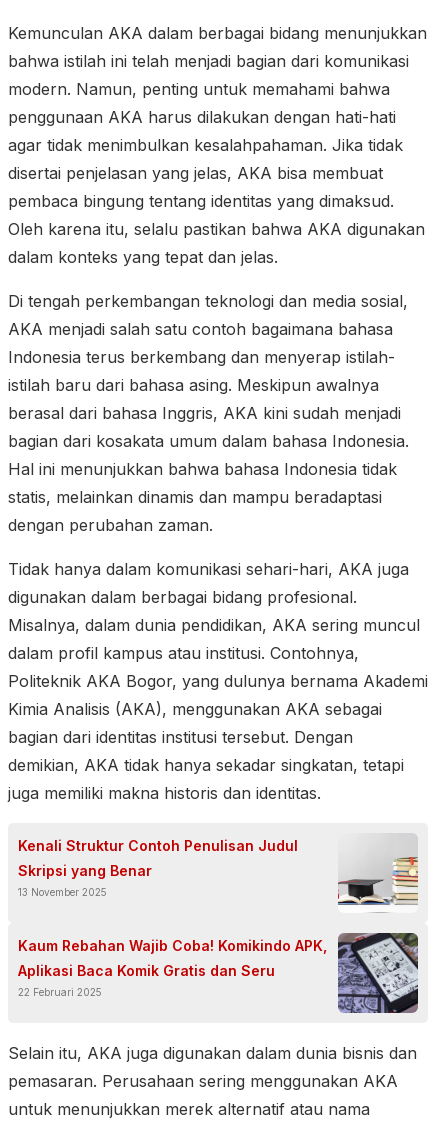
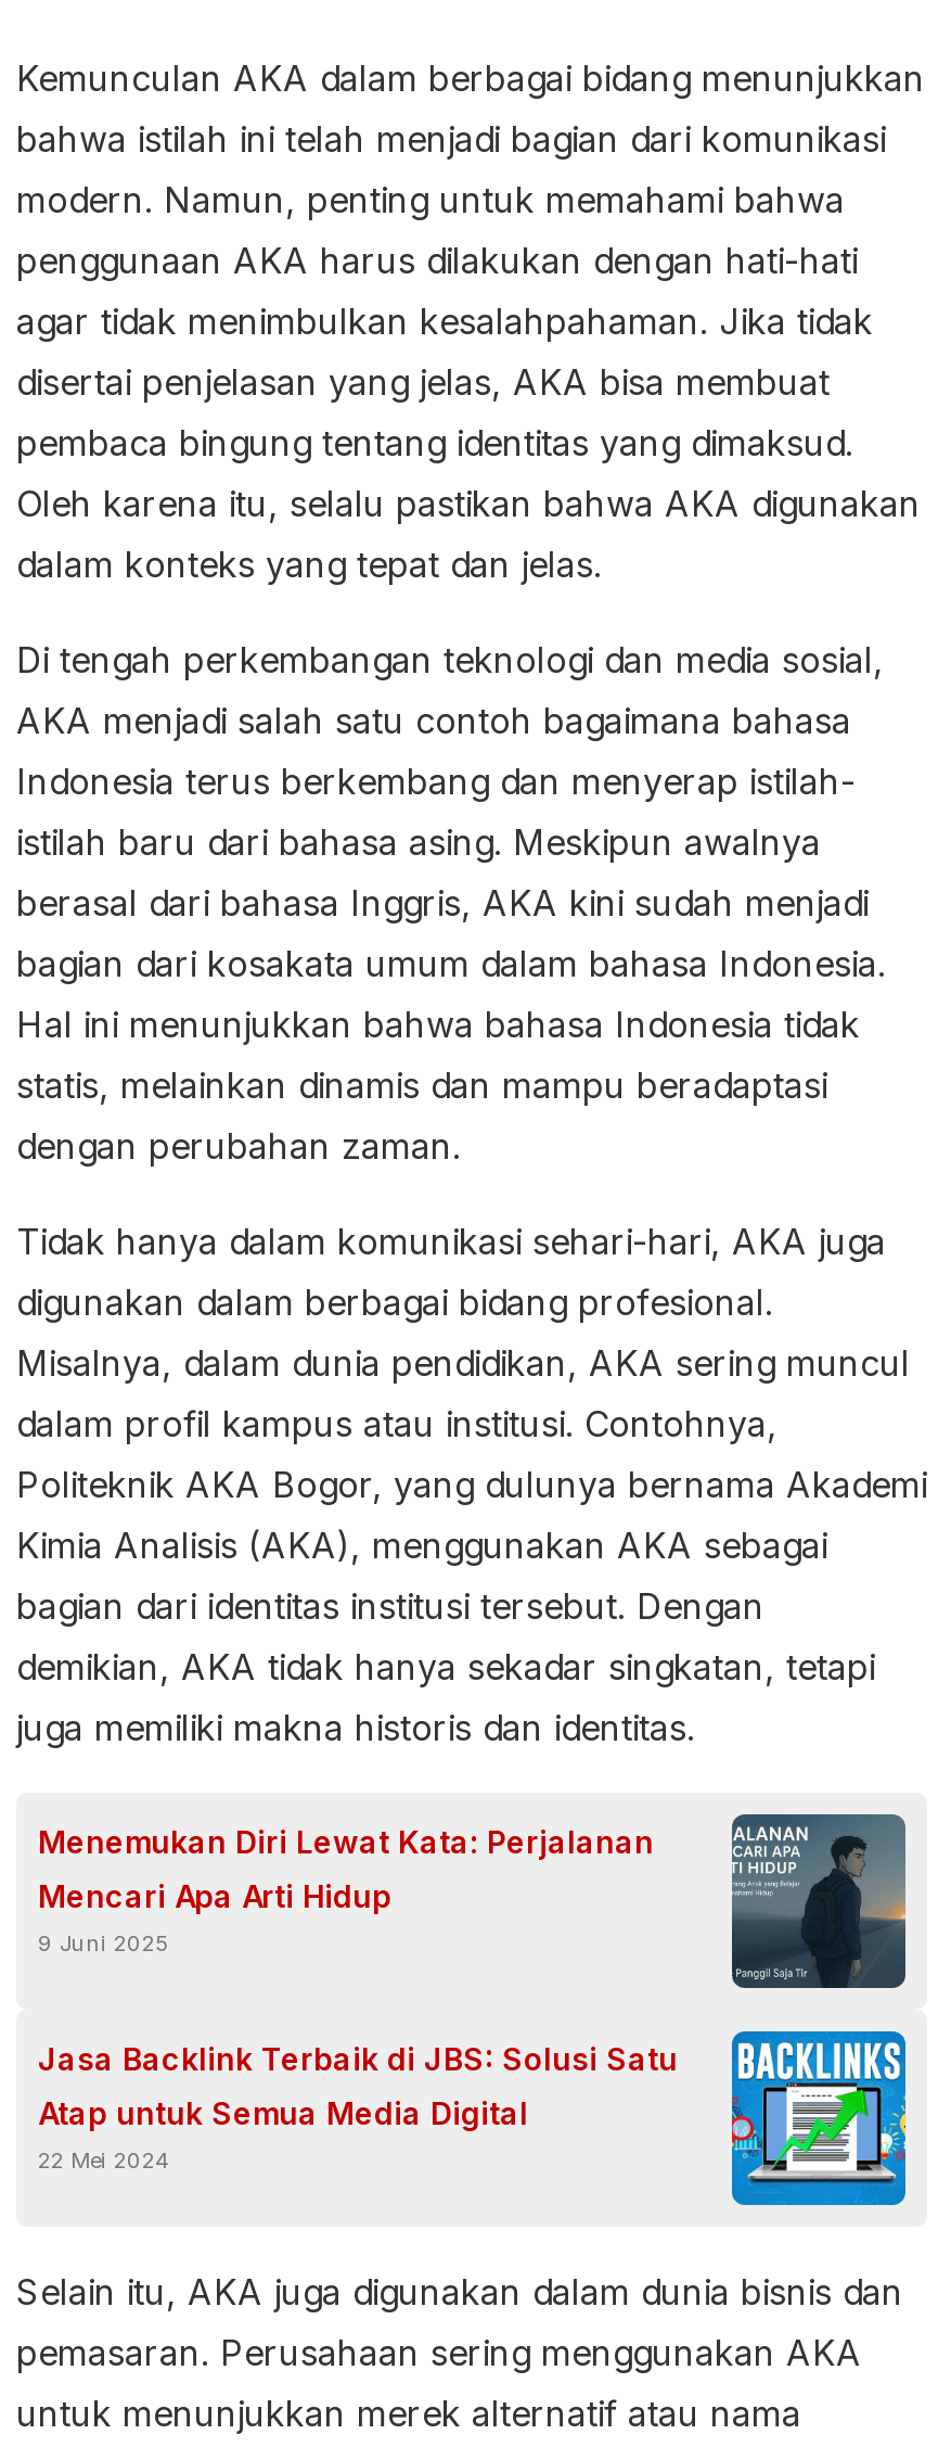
[18,832,419,913] [image] | Kenali Struktur Contoh Penulisan Judul -> [38,1811,908,1991] [image] | Menemukan Diri Lewat Kata: Perjalanan
[18,862,152,898] Skripsi yang Benar | 13 November 2025 -> [38,1878,391,1956] Mencari Apa Arti Hidup | 9 Juni 2025
[18,932,419,1014] [image] | Kaum Rebahan Wajib Coba! Komikindo APK, -> [38,2028,908,2208] [image] | Jasa Backlink Terbaik di JBS: Solusi Satu
[18,962,275,998] Aplikasi Baca Komik Gratis dan Seru | 22 Februari 2025 -> [38,2095,528,2173] Atap untuk Semua Media Digital | 22 Mei 2024

